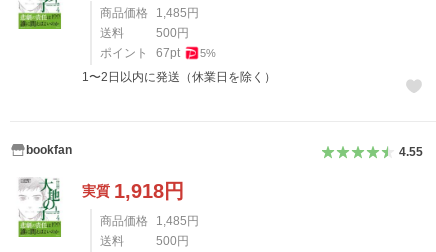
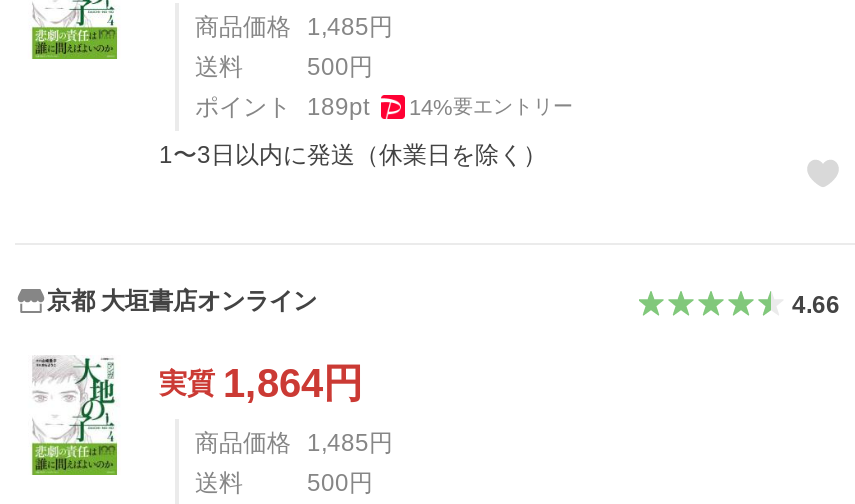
[100,46,216,60] ポイント 67pt | 5% -> [195,92,573,120] ポイント 189pt | 14%要エントリー
[82,70,276,84] 1〜2日以内に発送（休業日を除く） -> [159,140,547,168] 1〜3日以内に発送（休業日を除く）
[26,143,422,159] bookfan | 4.55 -> [47,286,840,318] 京都 大垣書店オンライン | 4.66
[82,180,184,202] 実質1,918円 -> [159,360,363,404] 実質1,864円

